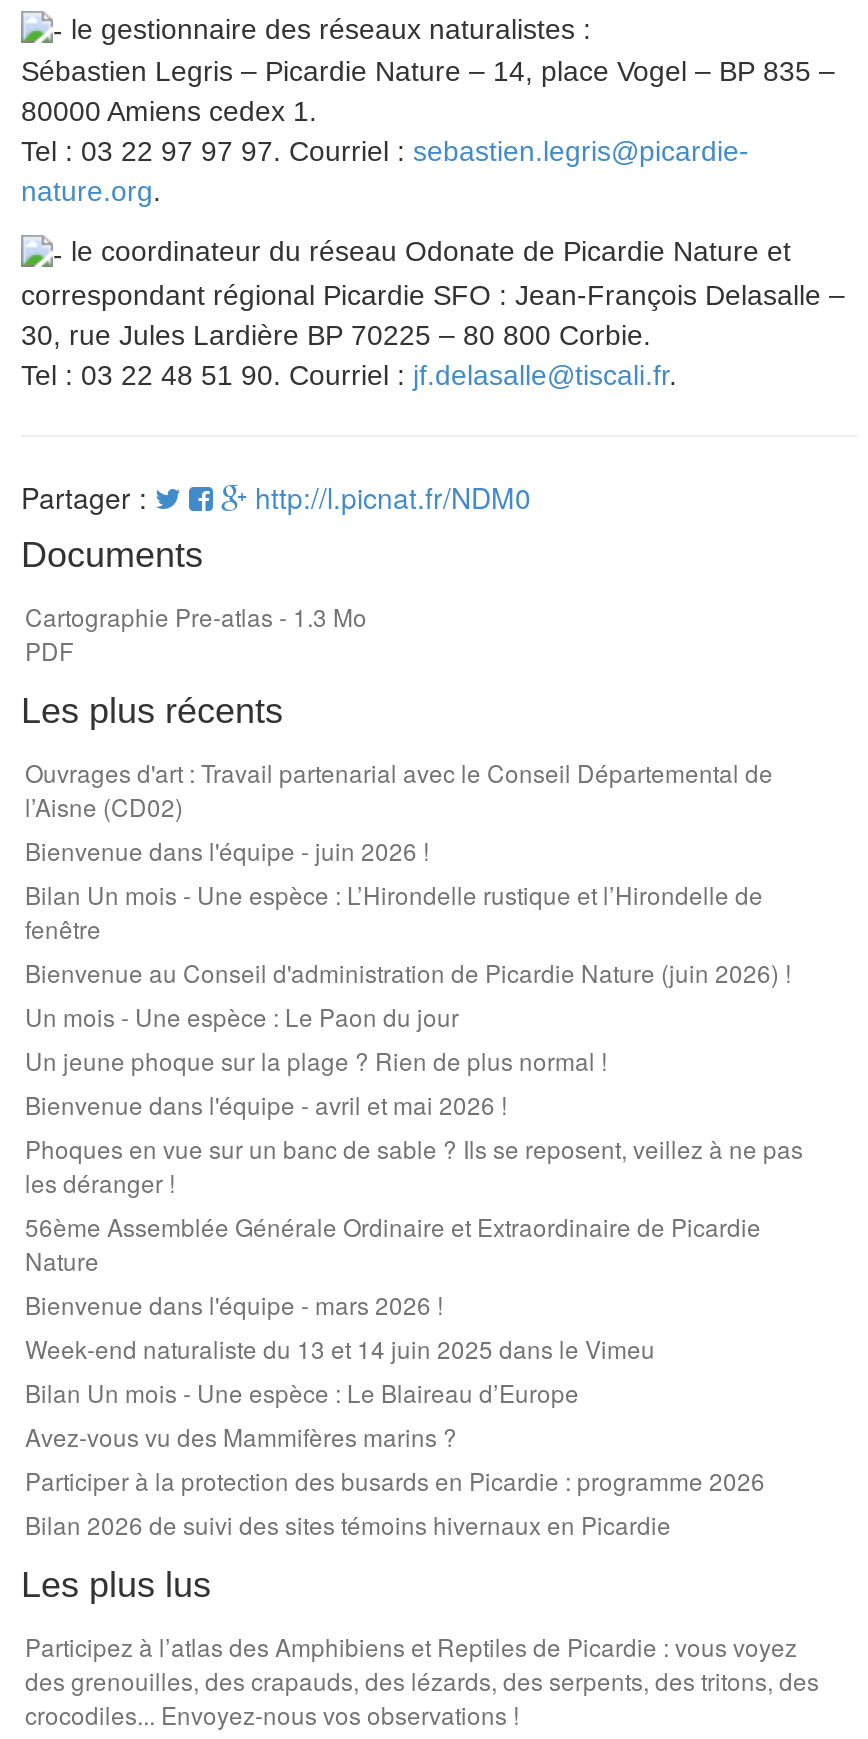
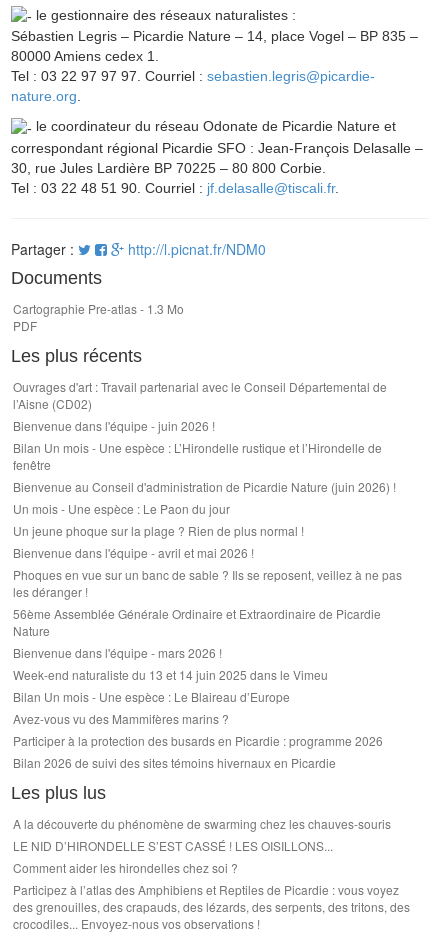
none -> [13,815,391,876] A la découverte du phénomène de swarming chez les chauves-souris | LE NID D’HIRONDELLE S’EST CASSÉ ! LES OISILLONS... | Comment aider les hirondelles chez soi ?

